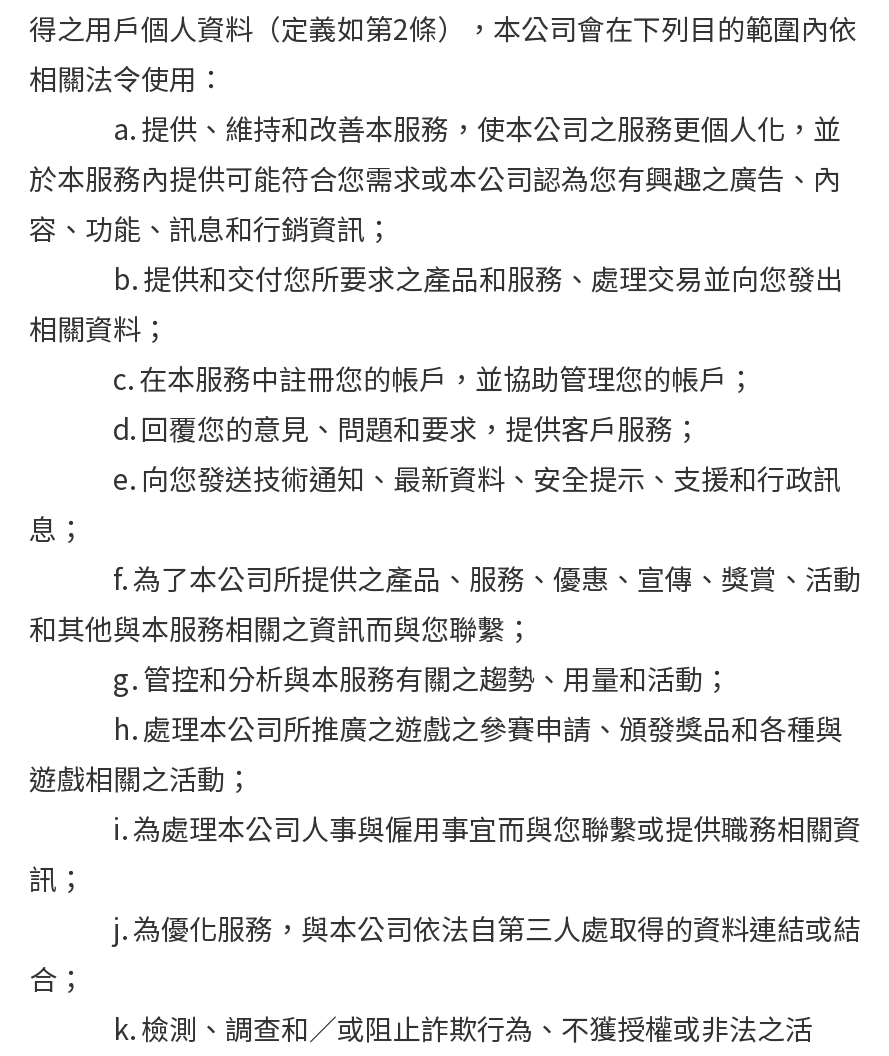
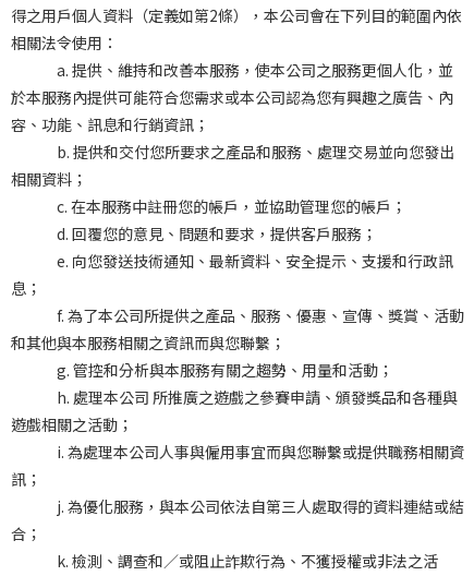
[29,708,843,748] h. 處理本公司所推廣之遊戲之參賽申請、頒發獎品和各種與 -> [11,386,458,408] h. 處理本公司 所推廣之遊戲之參賽申請、頒發獎品和各種與

